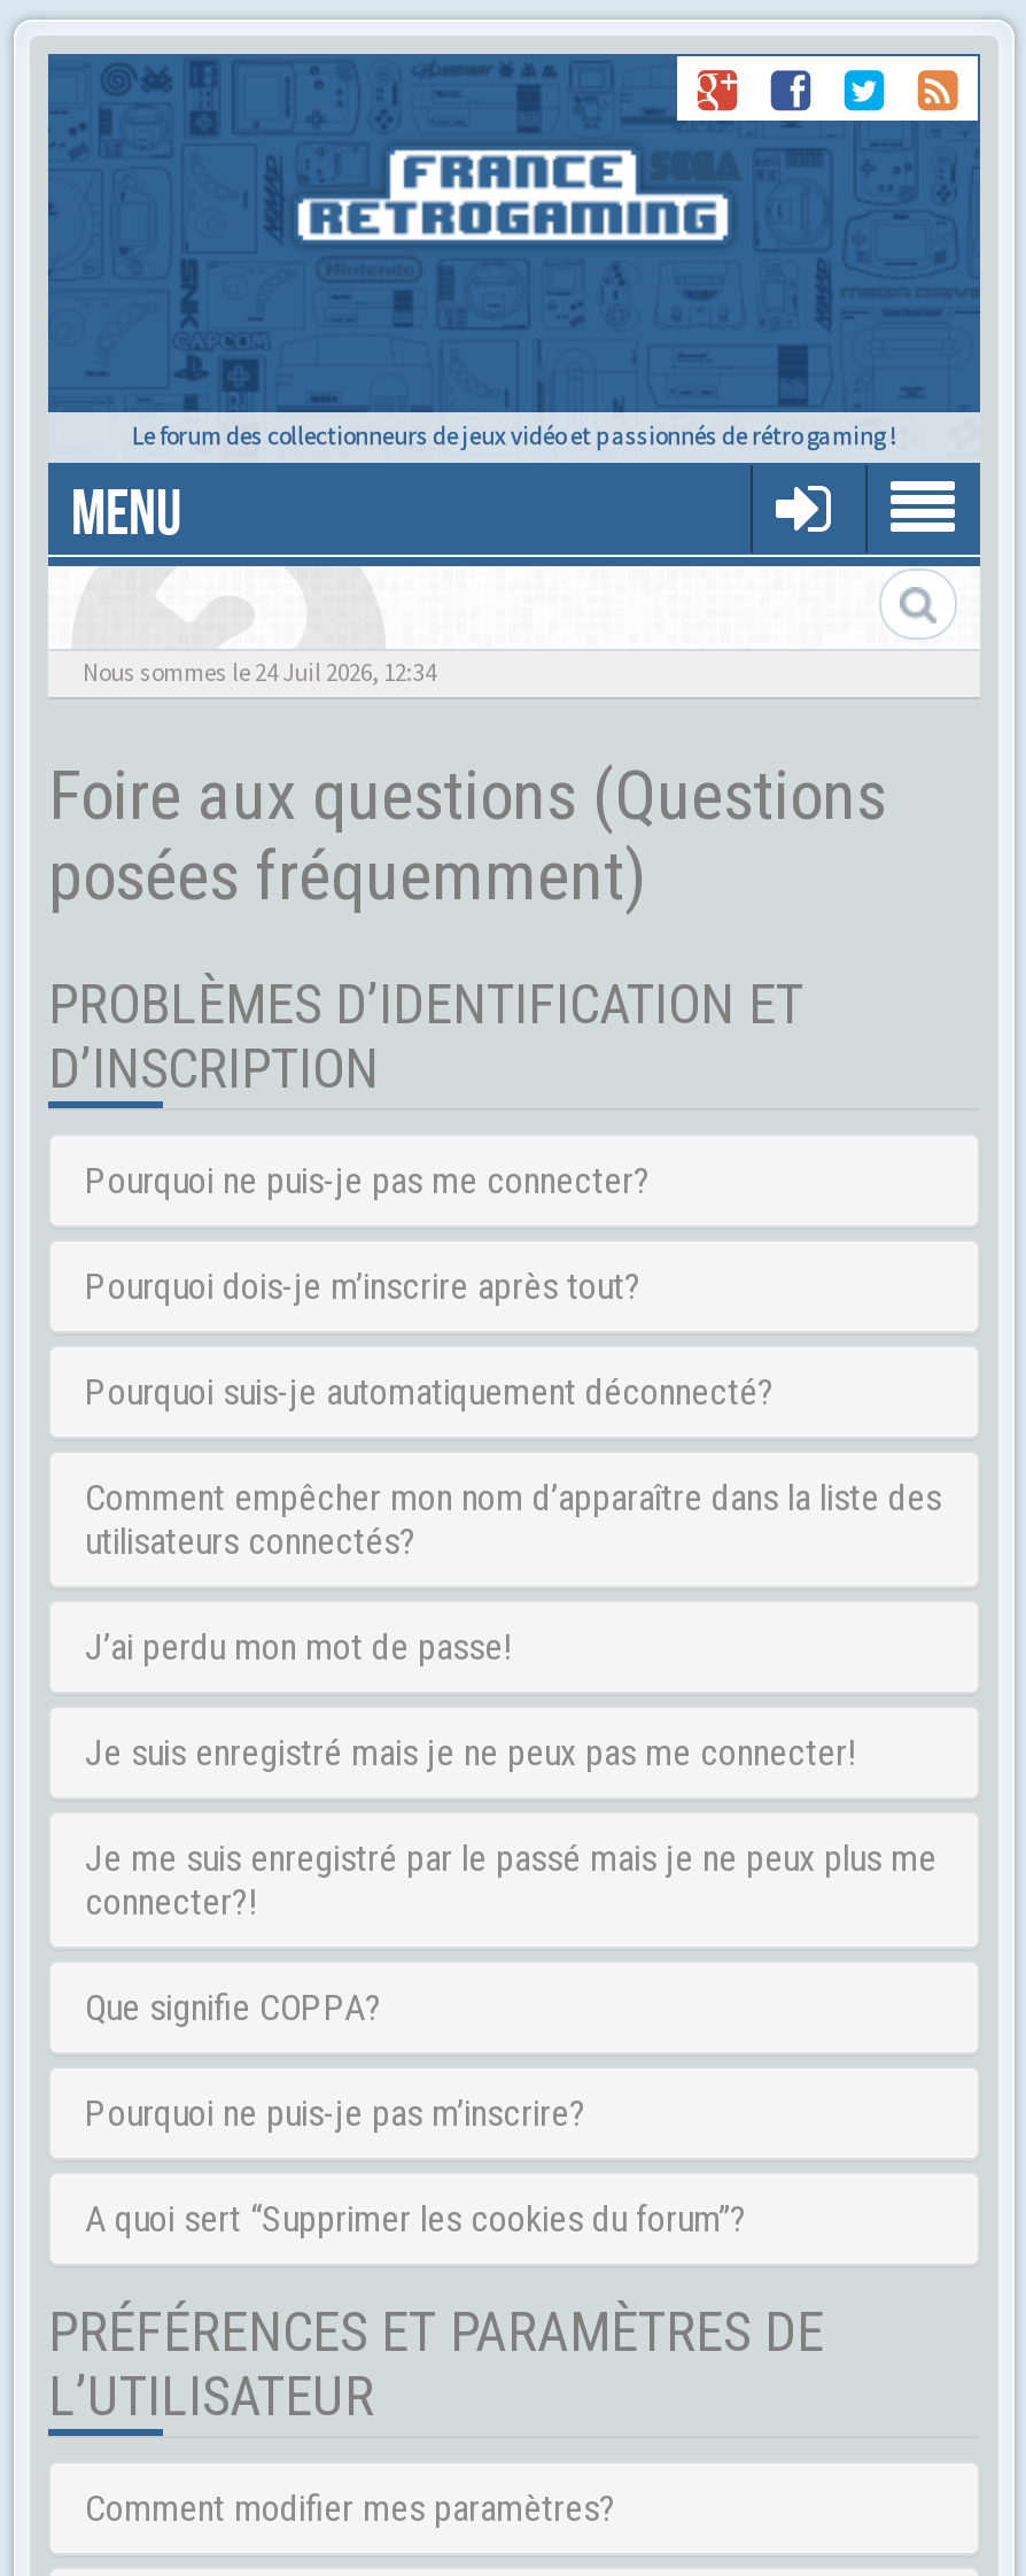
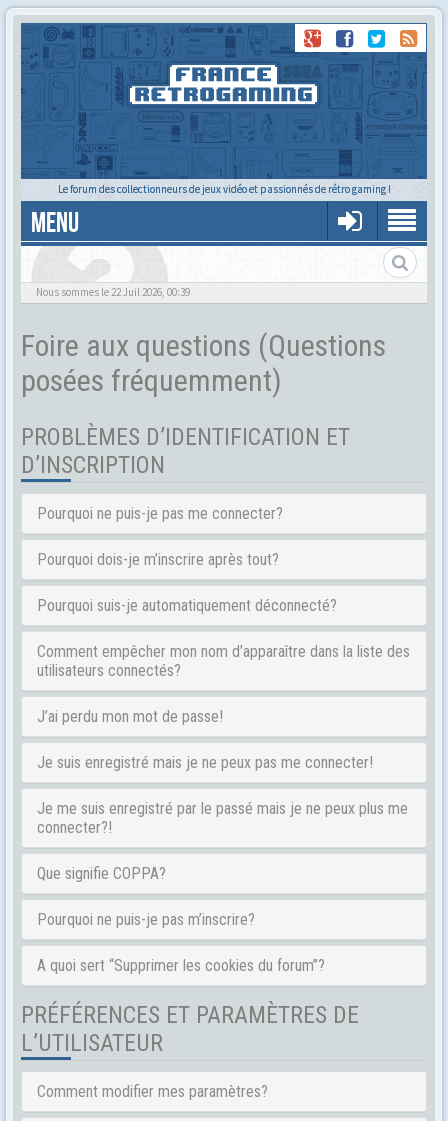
[83,656,436,688] Nous sommes le 24 Juil 2026, 12:34 -> [36,285,190,299] Nous sommes le 22 Juil 2026, 00:39

